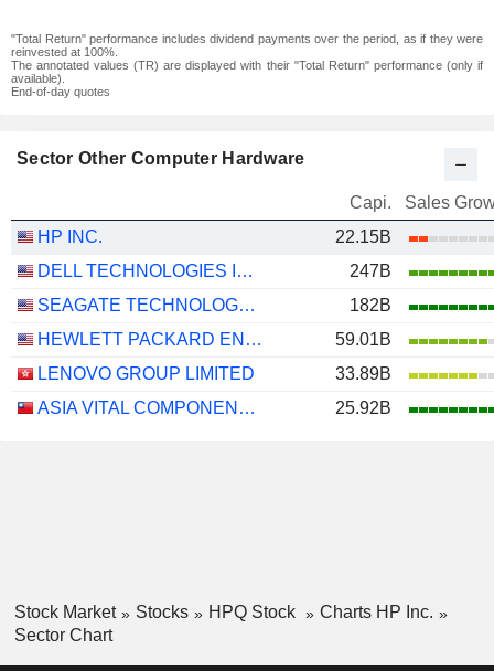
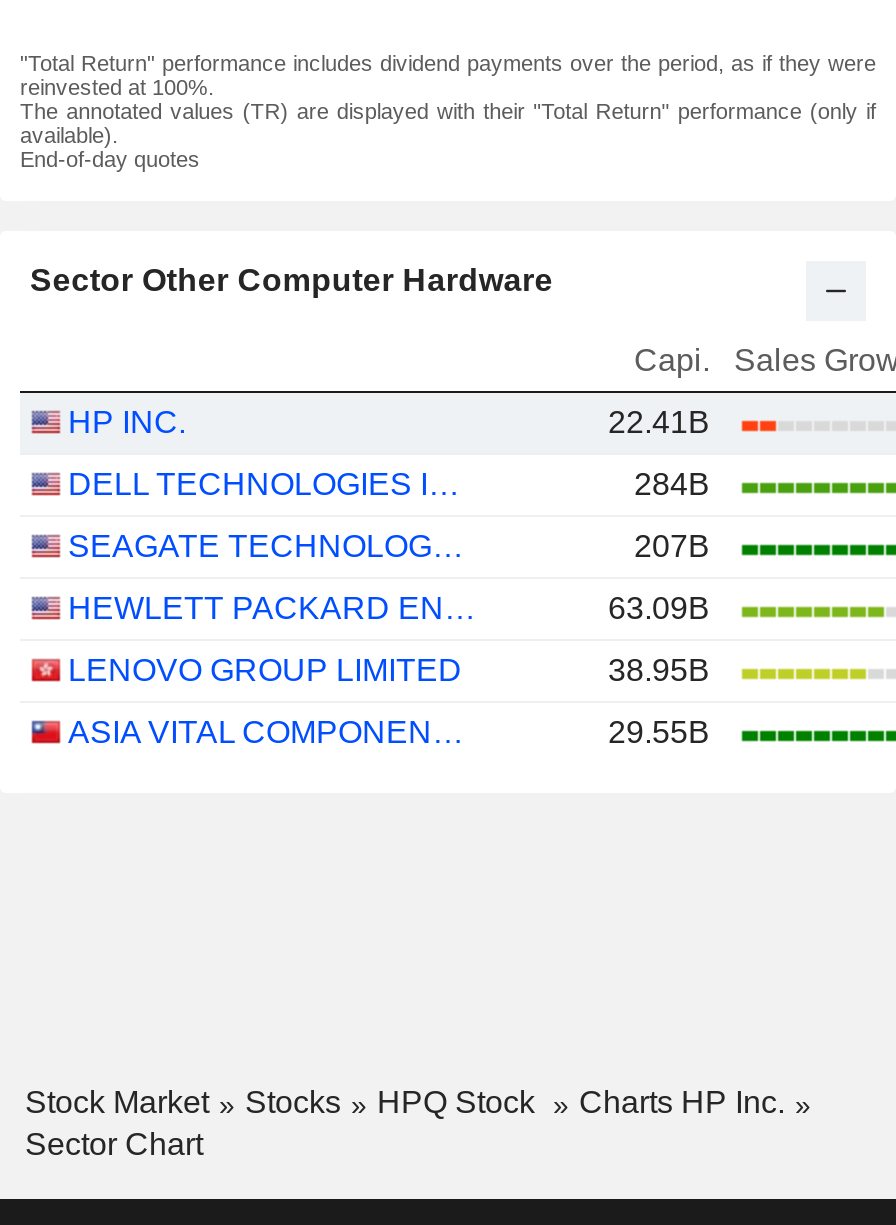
[335,227,391,246] 22.15B -> [608,405,710,439] 22.41B
[350,262,391,280] 247B -> [634,467,710,501] 284B
[350,296,391,315] 182B -> [634,529,710,563] 207B
[335,330,391,349] 59.01B -> [608,591,710,625] 63.09B
[335,364,391,383] 33.89B -> [608,653,710,687] 38.95B
[335,398,391,417] 25.92B -> [608,715,710,749] 29.55B

